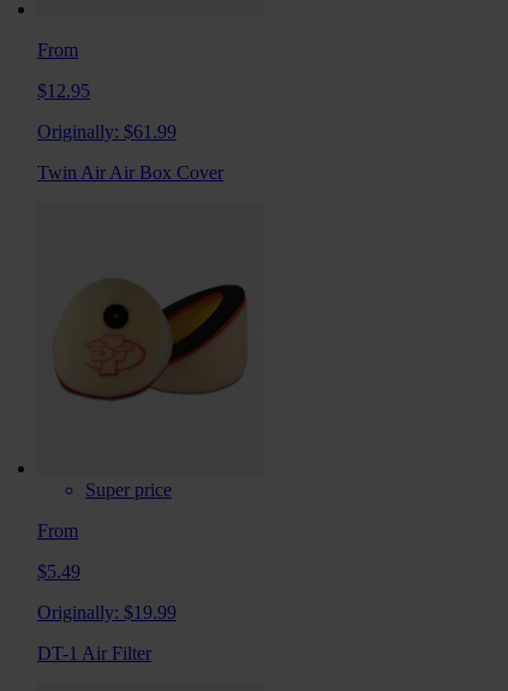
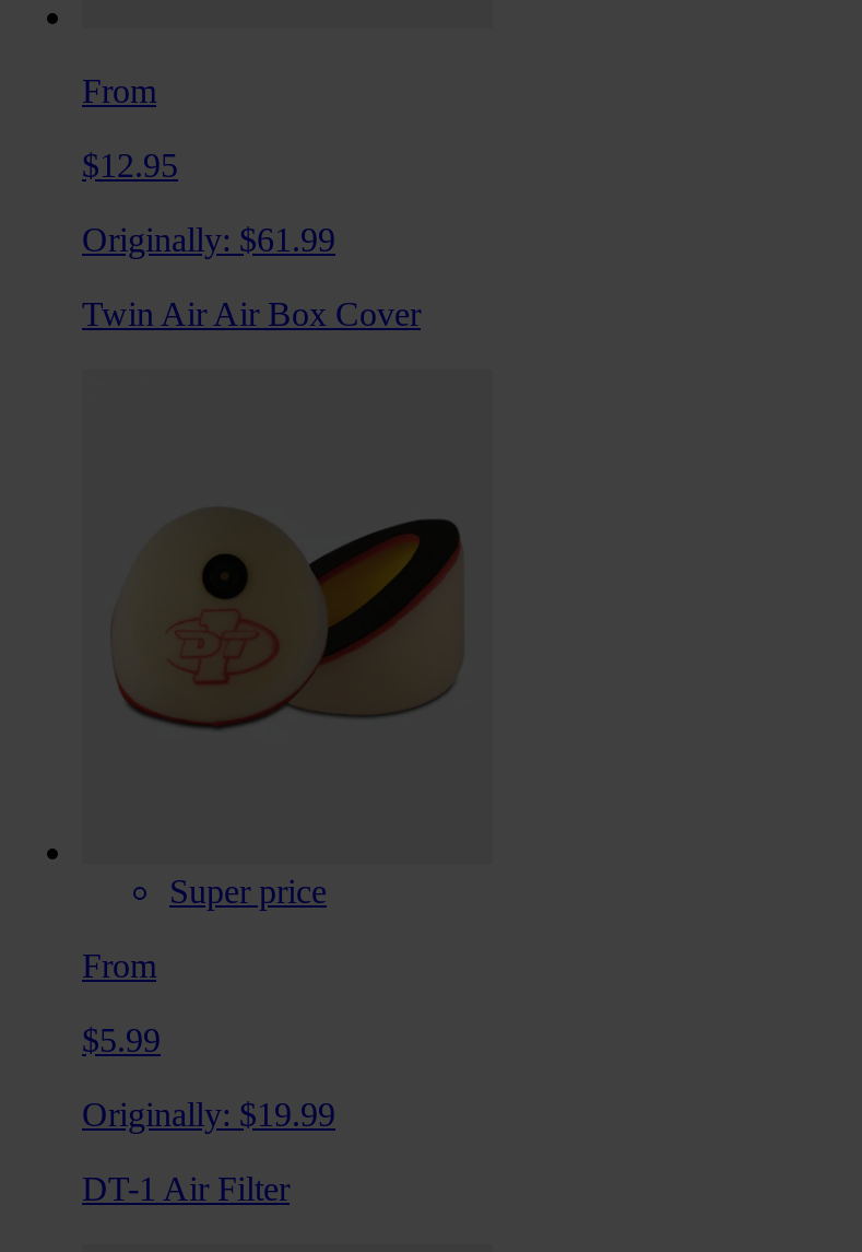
[37,561,80,582] $5.49 -> [82,1022,161,1059] $5.99

